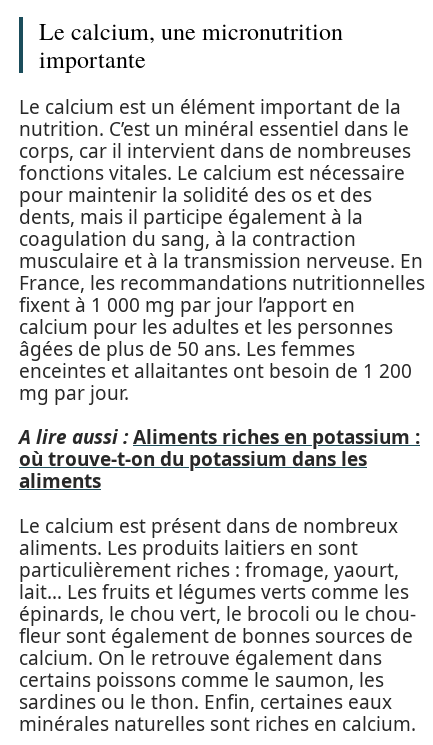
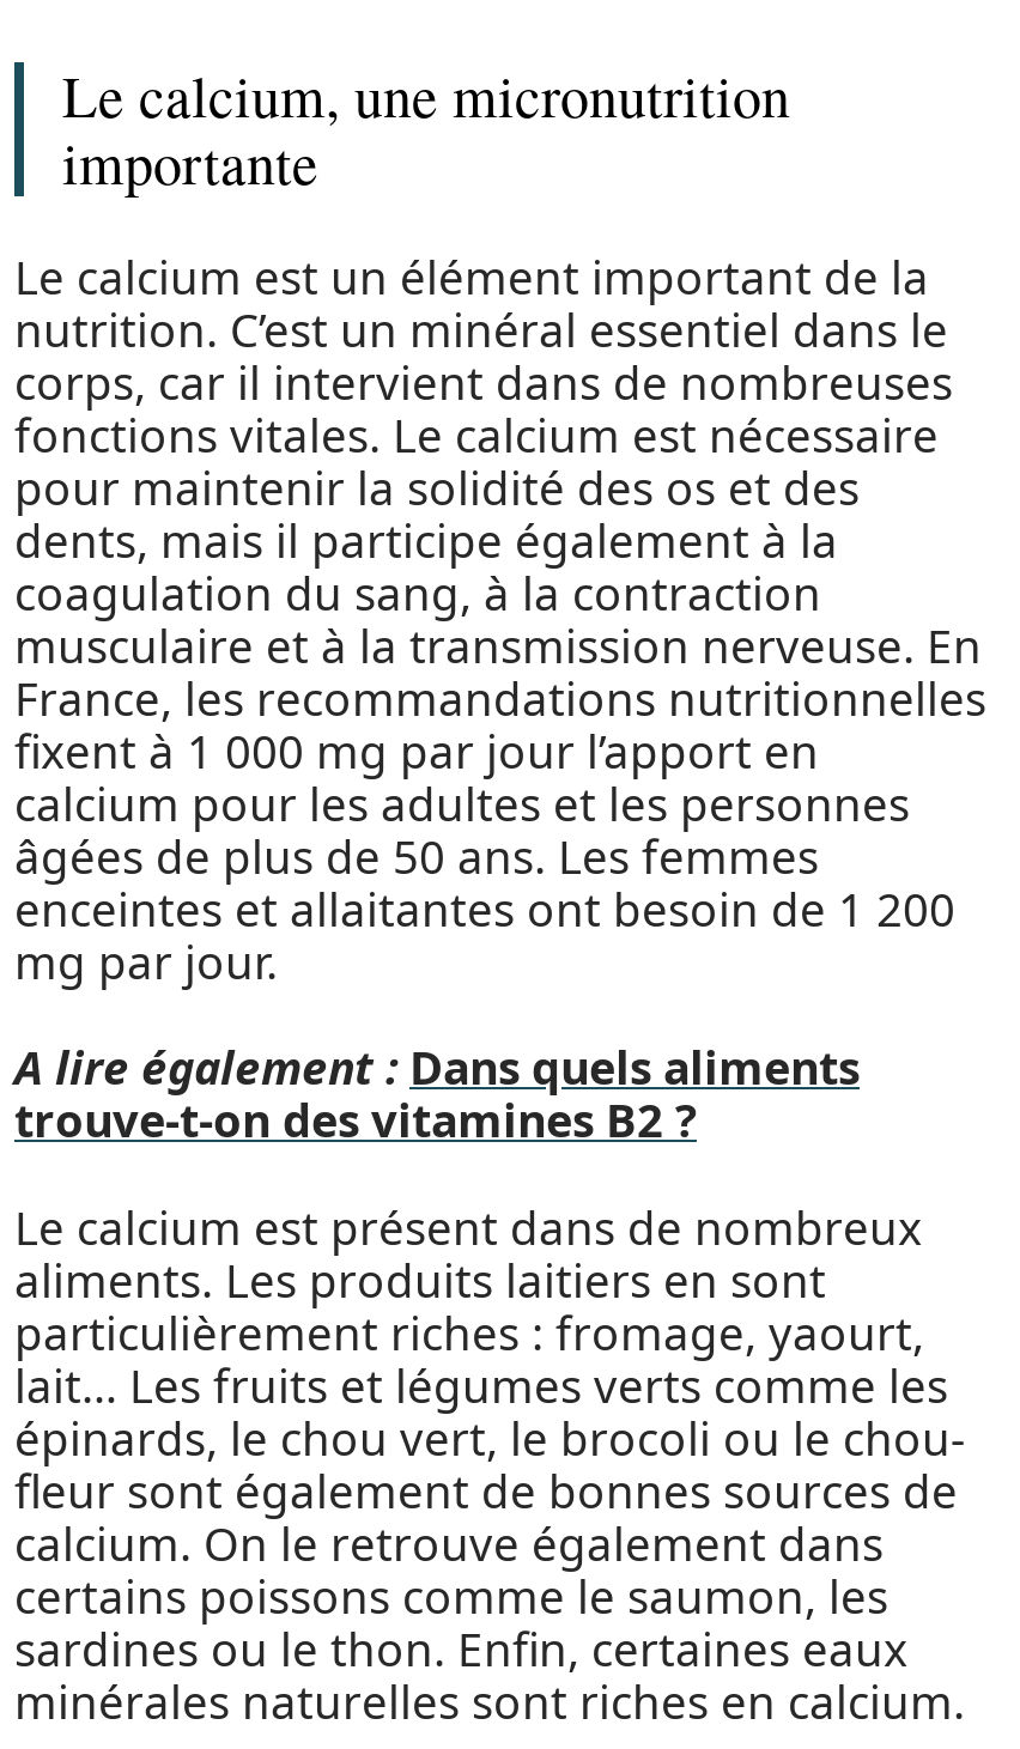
[19,424,420,494] A lire aussi : Aliments riches en potassium : | où trouve-t-on du potassium dans les | aliments -> [14,1037,860,1152] A lire également : Dans quels aliments | trouve-t-on des vitamines B2 ?

